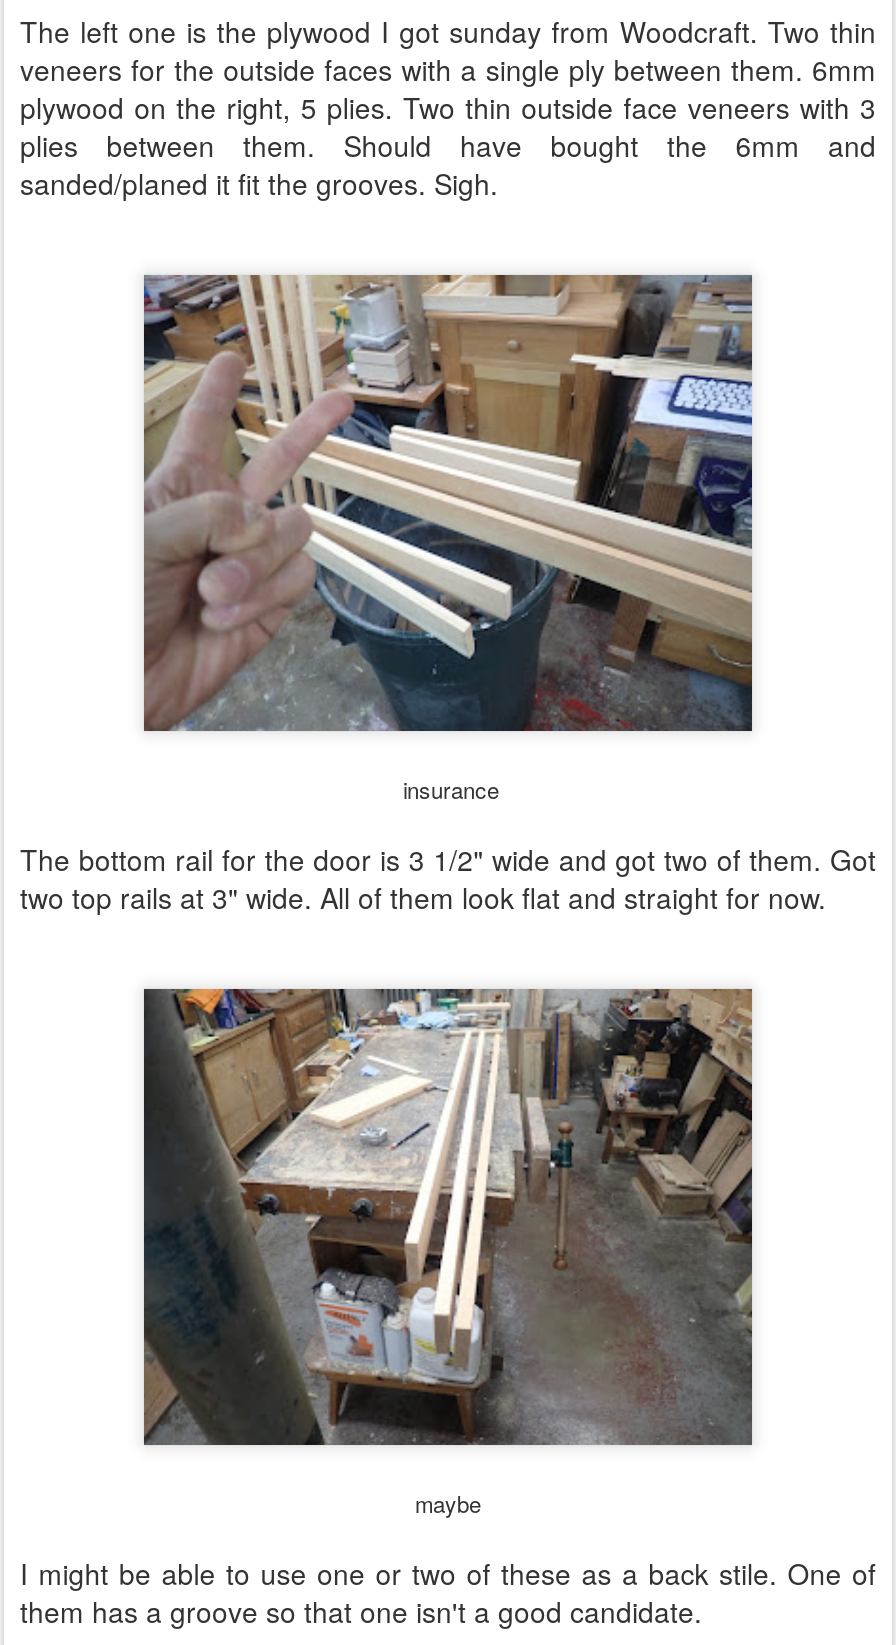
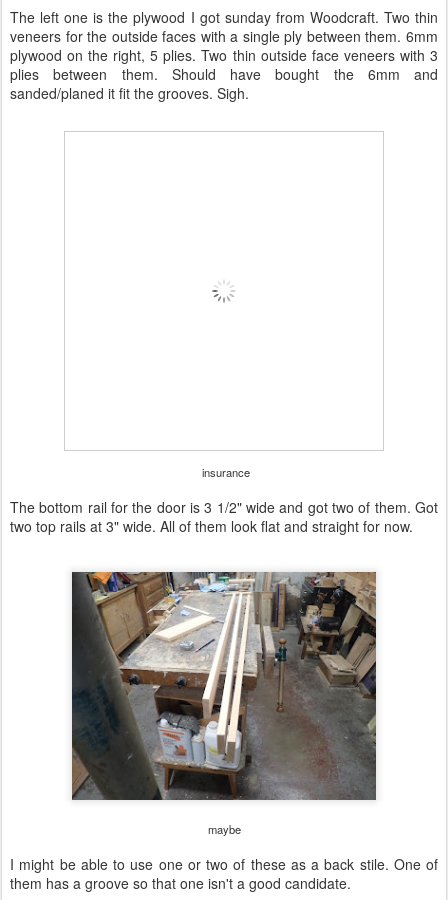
[140,271,756,735] [image] -> none

